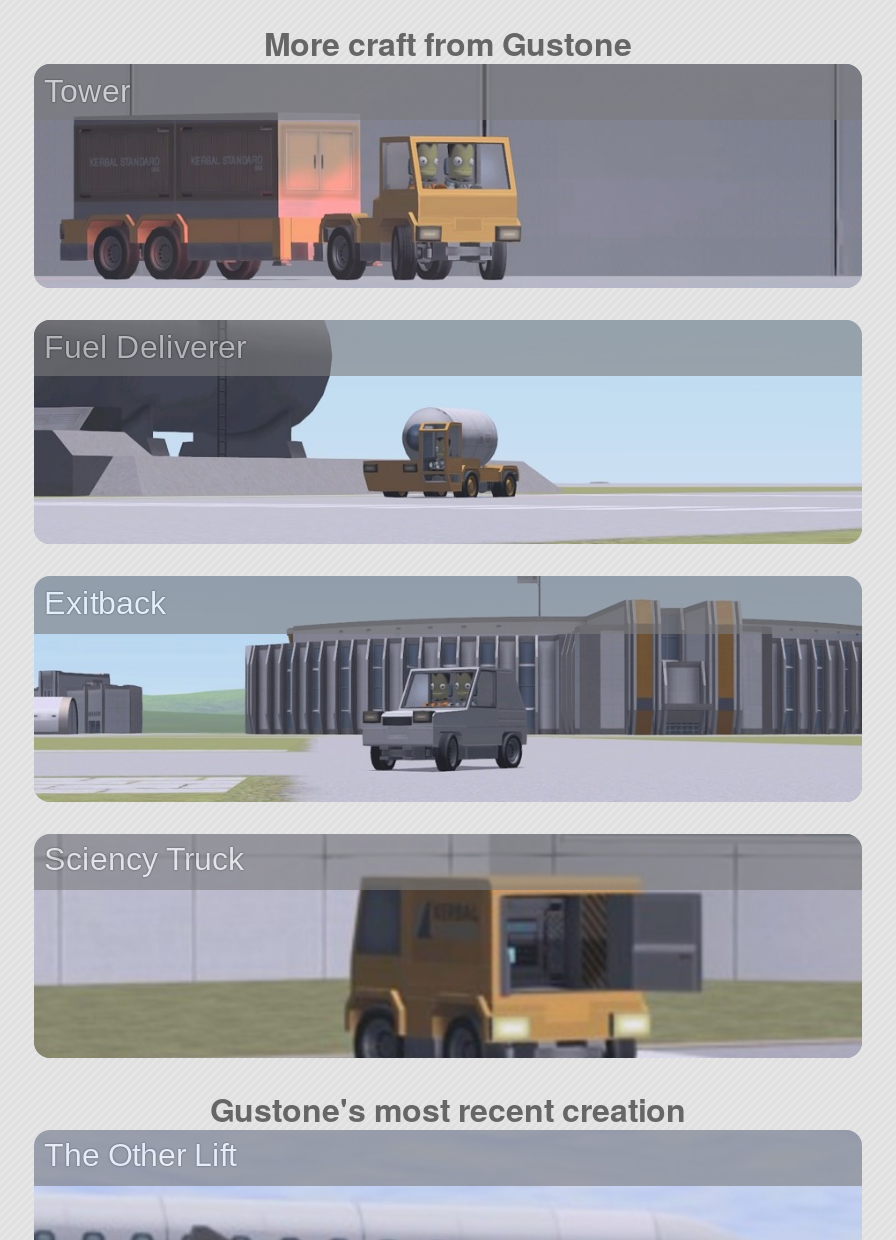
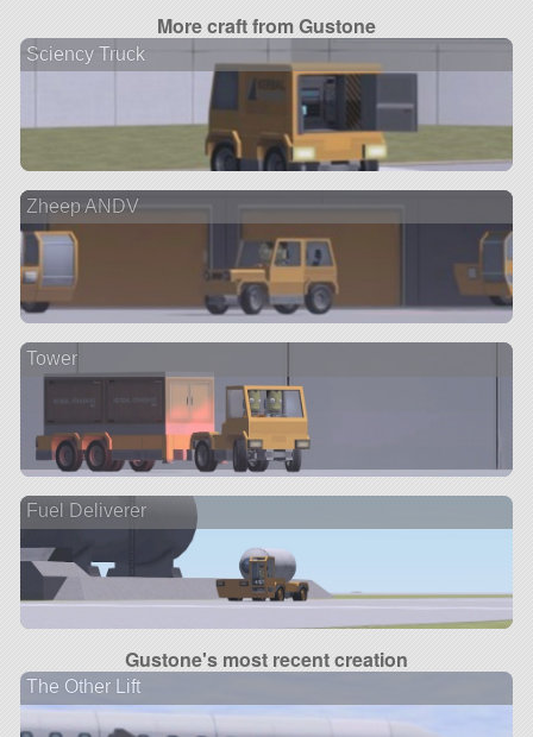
moved [24,73,532,363] -> [14,348,316,521]: [image] | Tower | Fuel Deliverer
none -> [19,190,514,322] [image] | Zheep ANDV
moved [22,370,328,504] -> [13,524,195,604]: [image]
[34,576,862,802] [image] | Exitback -> none
moved [34,836,864,1060] -> [20,42,513,172]: [image] | Sciency Truck

